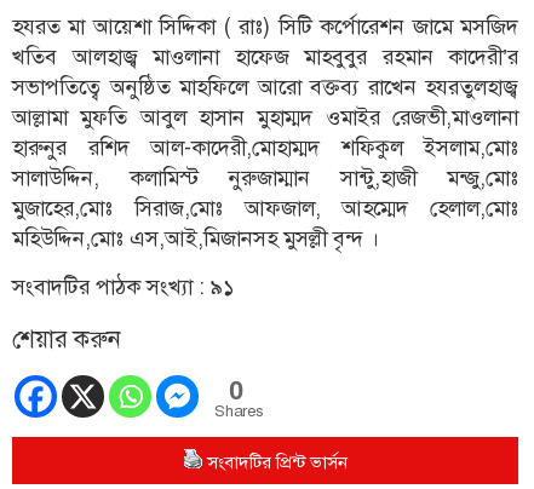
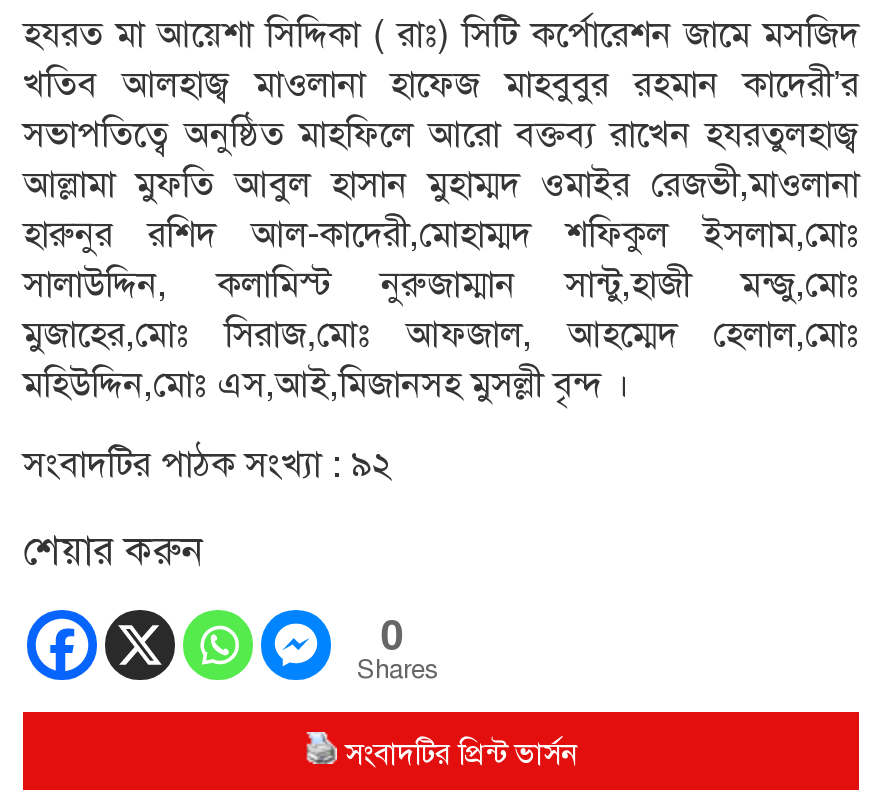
[12,272,234,301] সংবাদটির পাঠক সংখ্যা : ৯১ -> [23,439,391,487] সংবাদটির পাঠক সংখ্যা : ৯২

